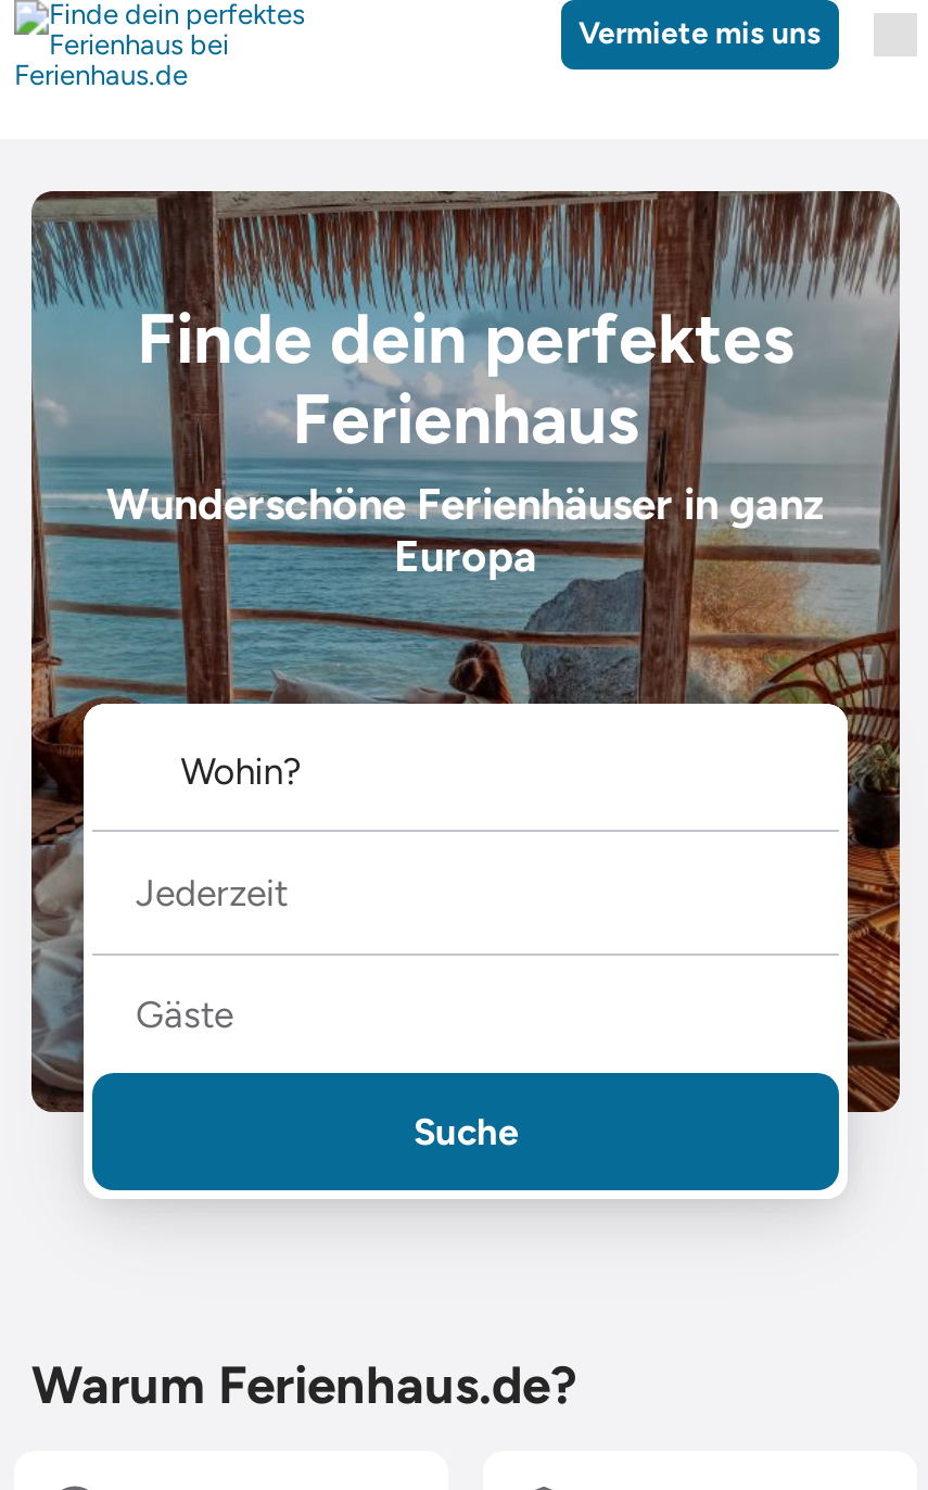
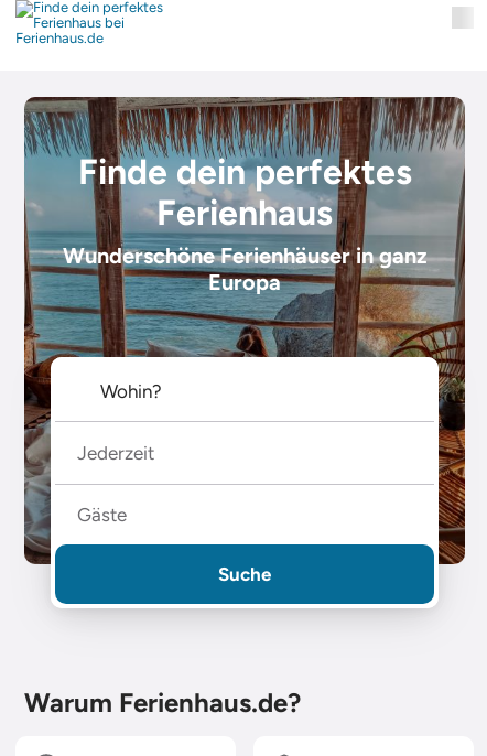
[579,15,822,52] Vermiete mis uns -> none

